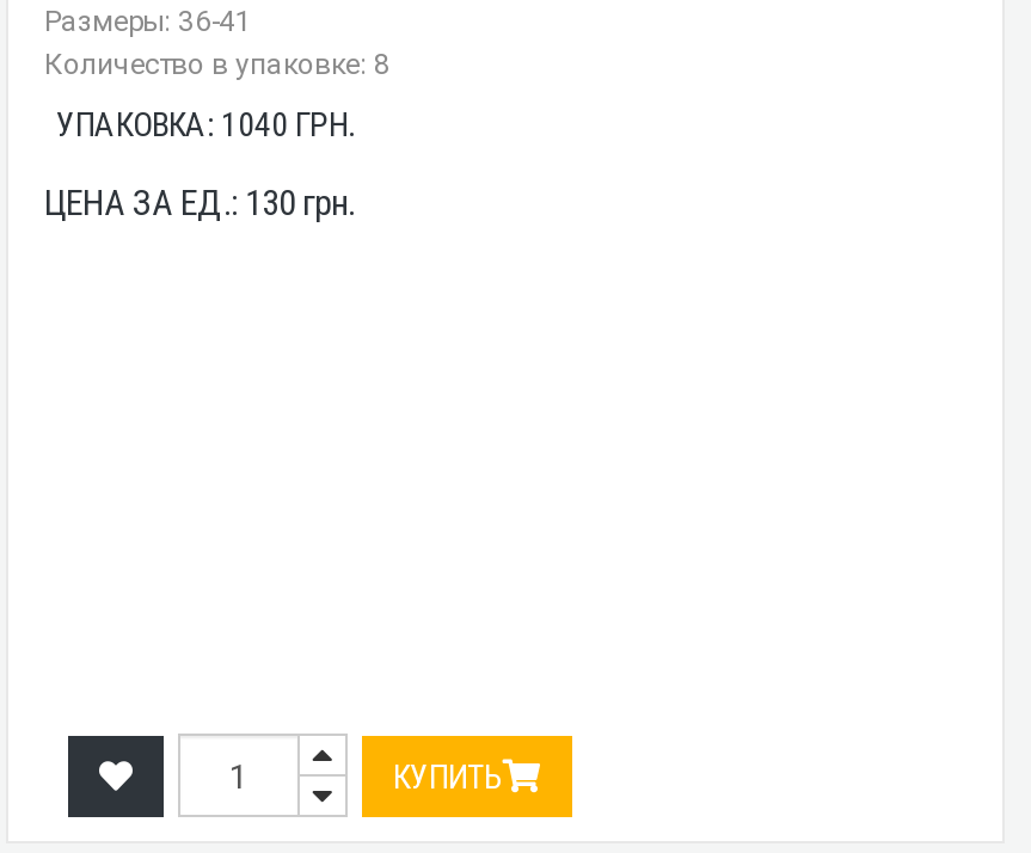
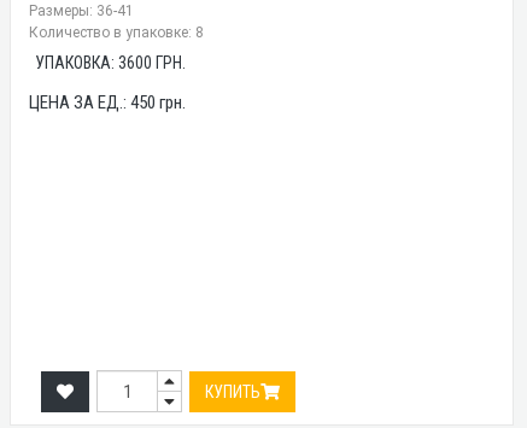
[56,105,355,143] УПАКОВКА: 1040 ГРН. -> [35,53,186,72] УПАКОВКА: 3600 ГРН.
[44,182,355,225] ЦЕНА ЗА ЕД.: 130 грн. -> [29,92,186,113] ЦЕНА ЗА ЕД.: 450 грн.

